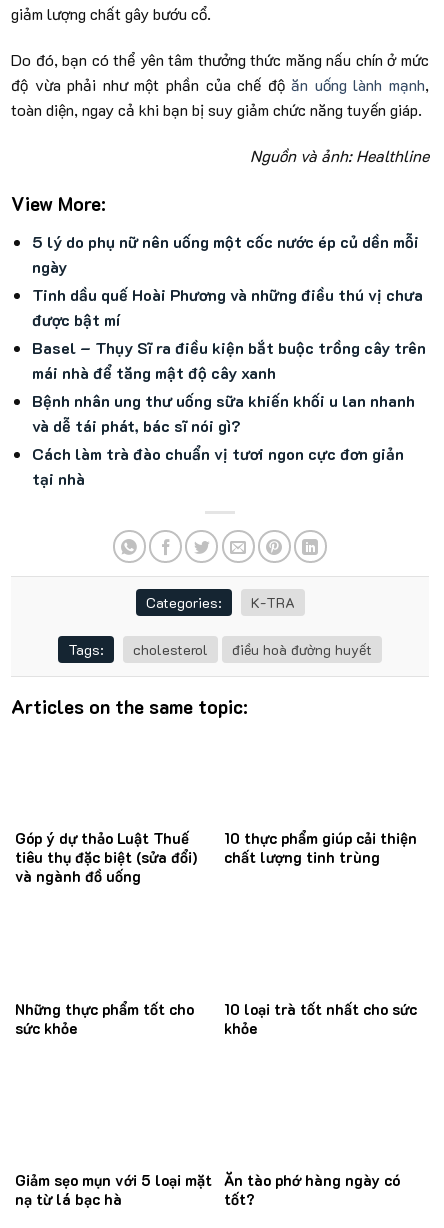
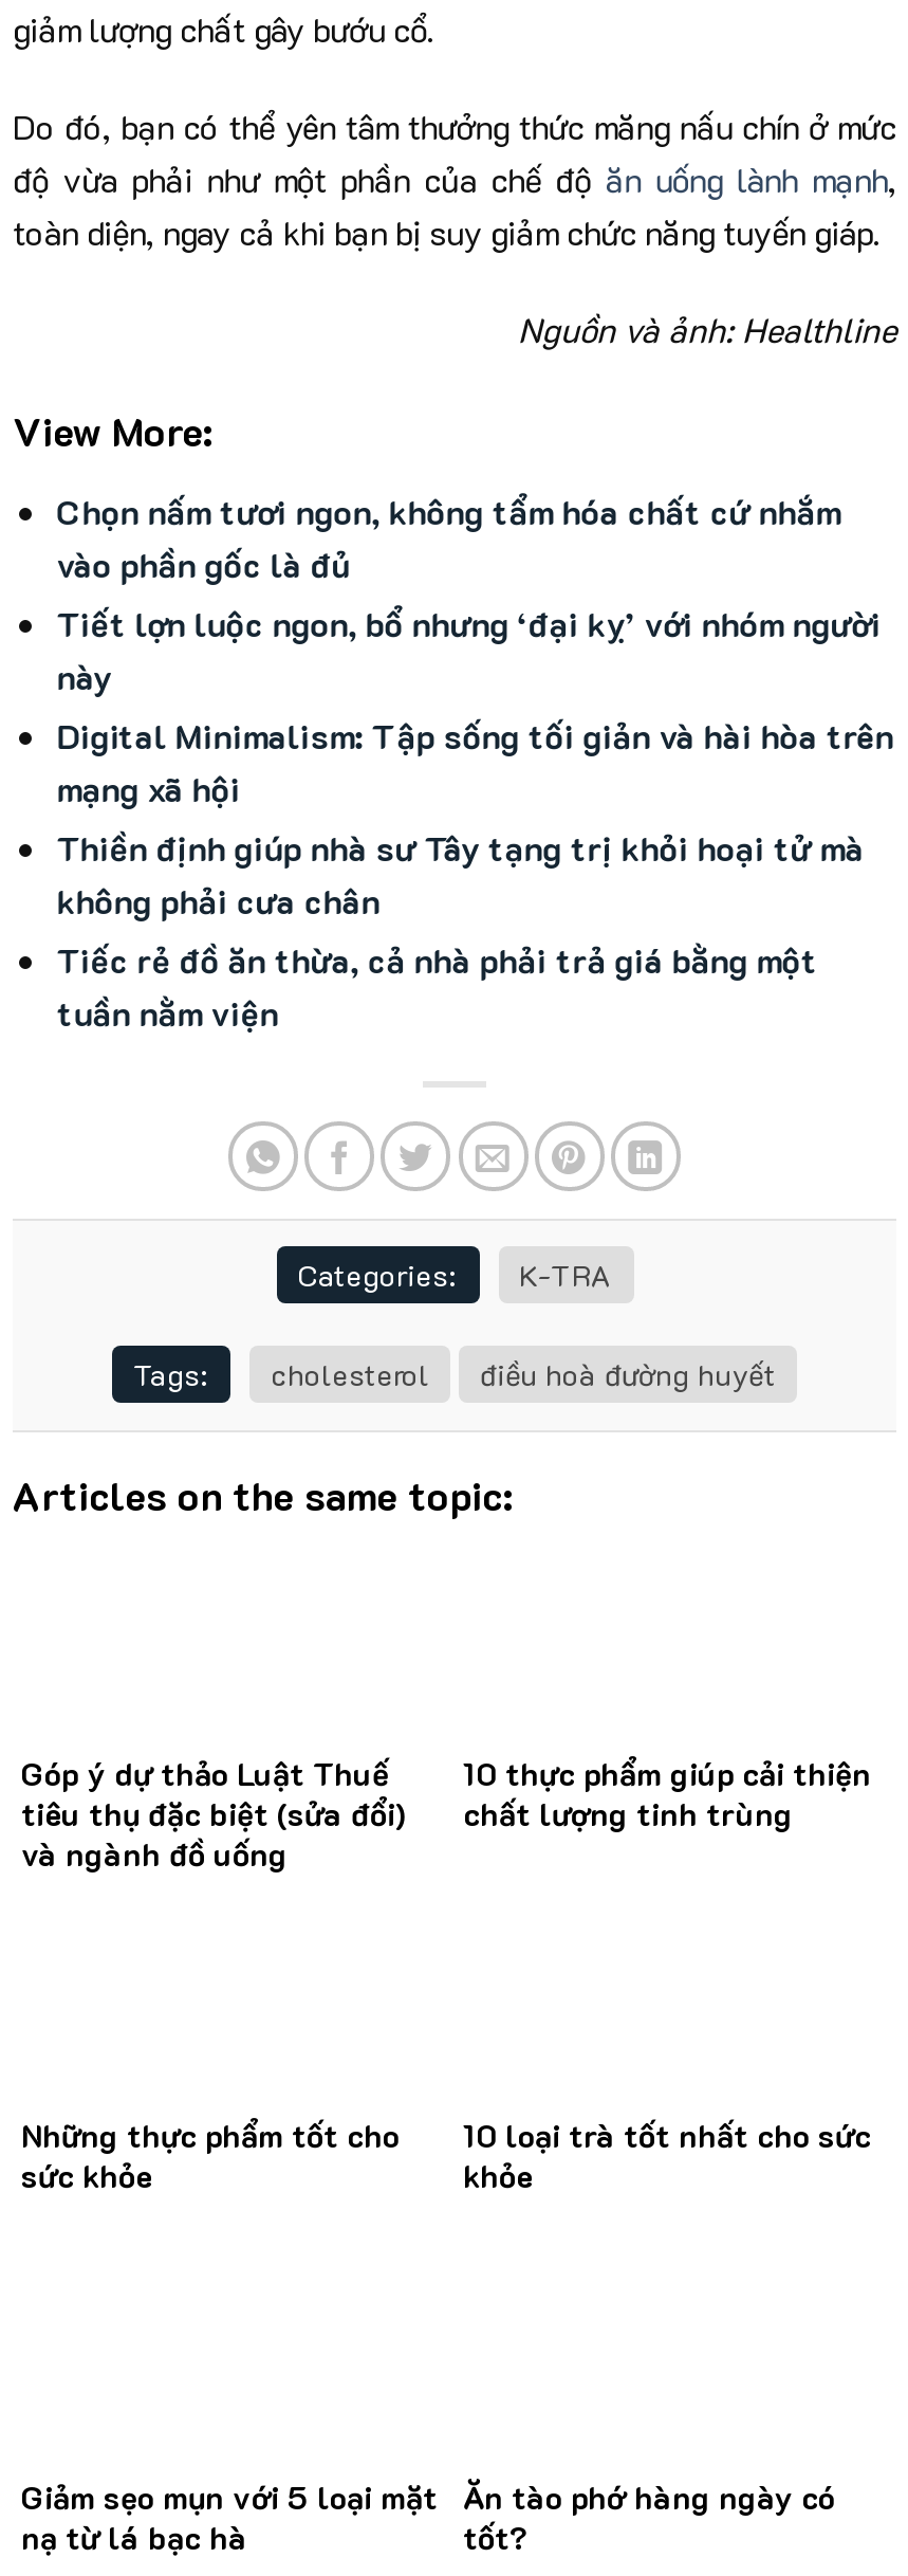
[32,230,426,488] 5 lý do phụ nữ nên uống một cốc nước ép củ dền mỗi | ngày | Tinh dầu quế Hoài Phương và những điều thú vị chưa | được bật mí | Basel – Thụy Sĩ ra điều kiện bắt buộc trồng cây trên | mái nhà để tăng mật độ cây xanh | Bệnh nhân ung thư uống sữa khiến khối u lan nhanh | và dễ tái phát, bác sĩ nói gì? | Cách làm trà đào chuẩn vị tươi ngon cực đơn giản | tại nhà -> [57,488,894,1034] Chọn nấm tươi ngon, không tẩm hóa chất cứ nhắm | vào phần gốc là đủ | Tiết lợn luộc ngon, bổ nhưng ‘đại kỵ’ với nhóm người | này | Digital Minimalism: Tập sống tối giản và hài hòa trên | mạng xã hội | Thiền định giúp nhà sư Tây tạng trị khỏi hoại tử mà | không phải cưa chân | Tiếc rẻ đồ ăn thừa, cả nhà phải trả giá bằng một | tuần nằm viện

